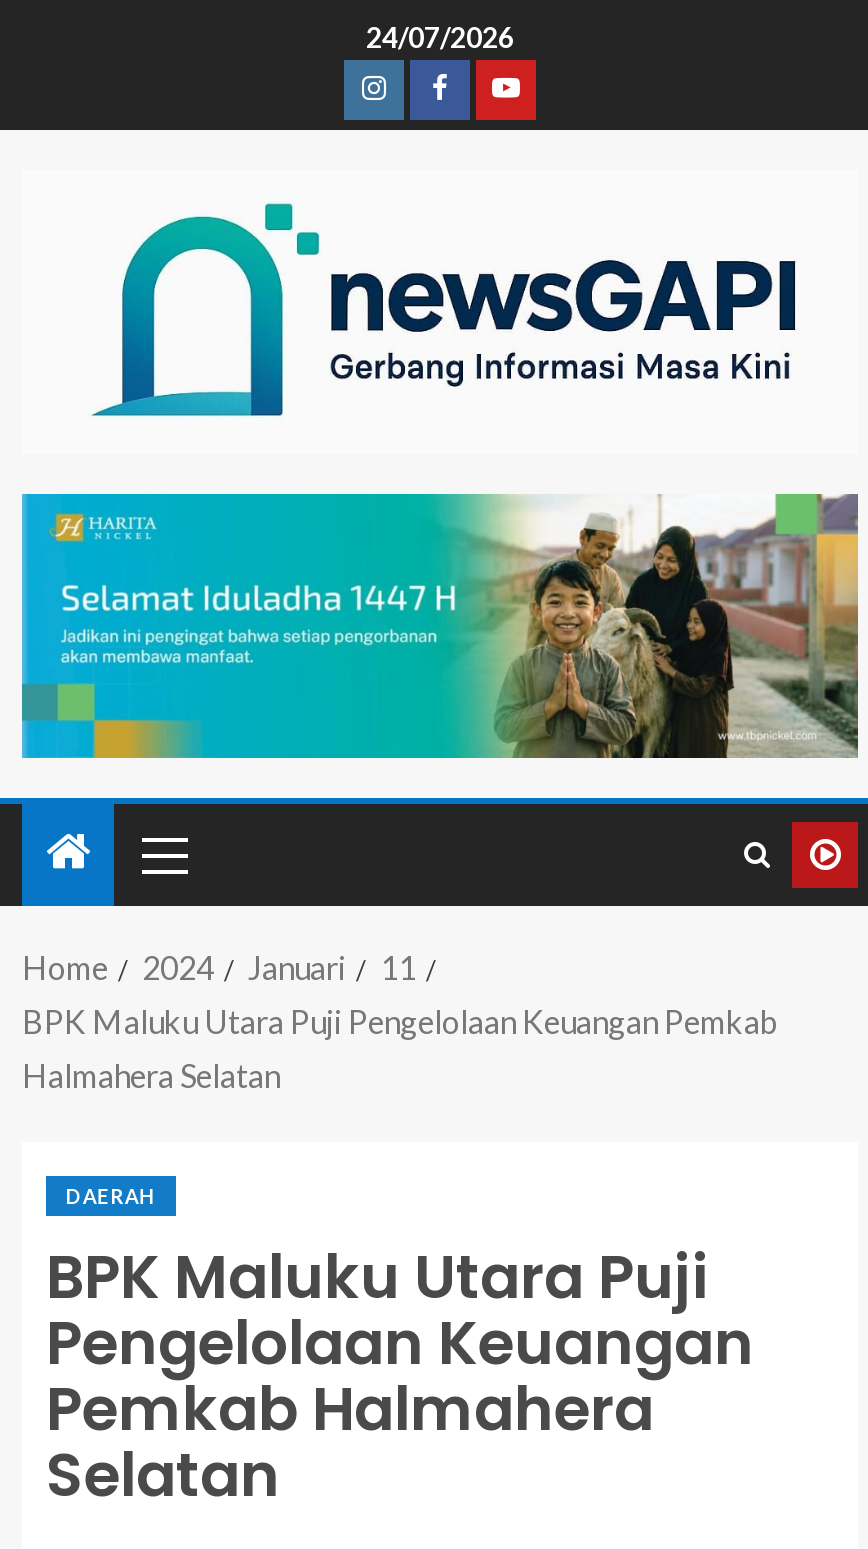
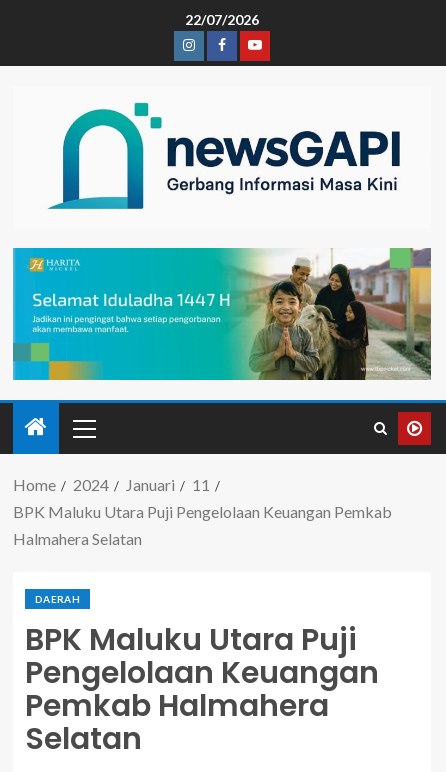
[366,21,514,55] 24/07/2026 -> [185,11,259,28] 22/07/2026

